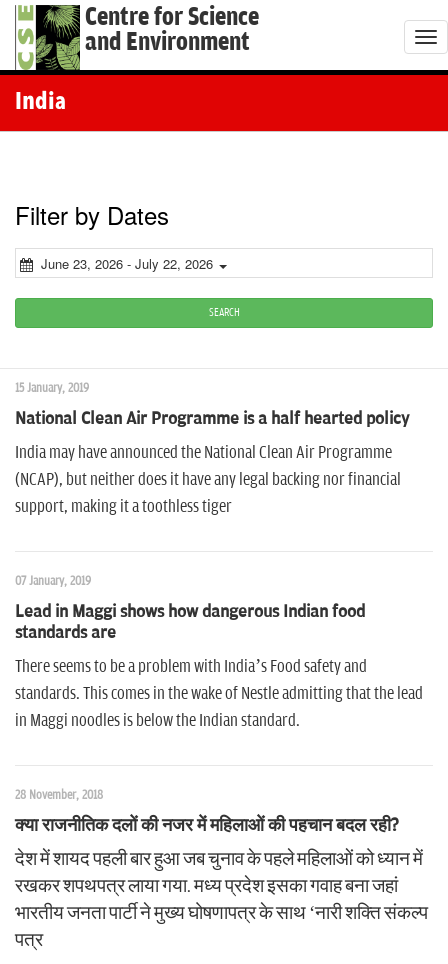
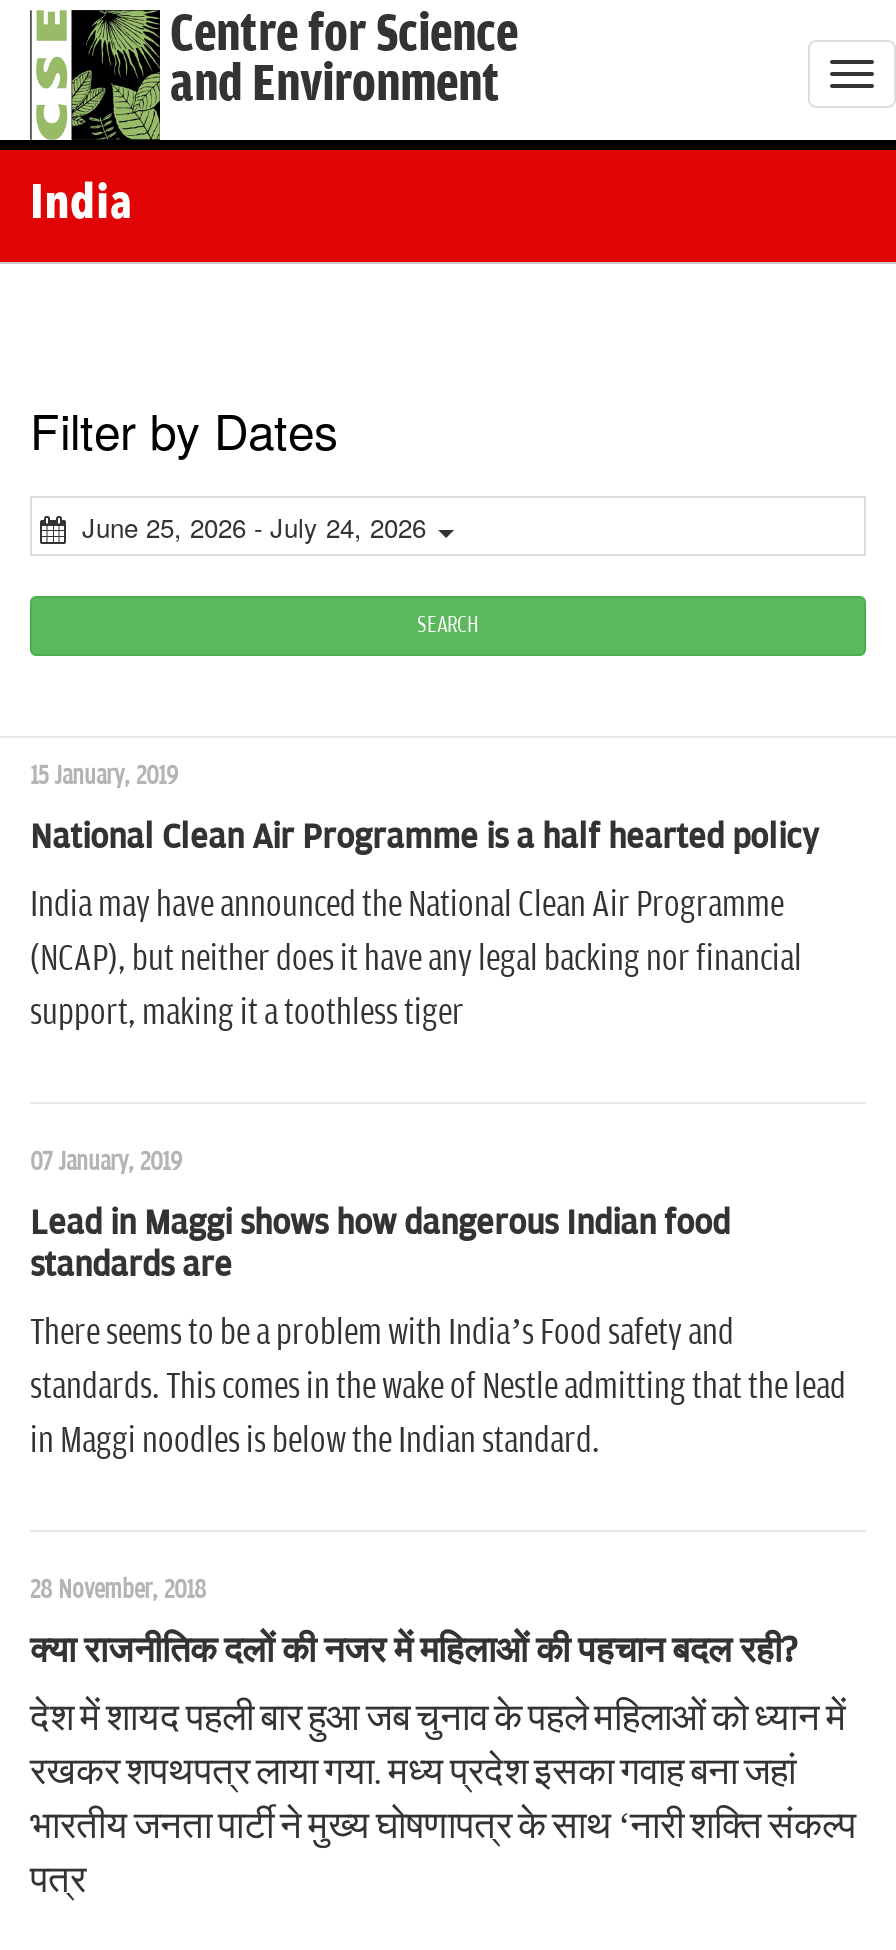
[41,254,213,273] June 23, 2026 - July 22, 2026 -> [82,508,426,546] June 25, 2026 - July 24, 2026

